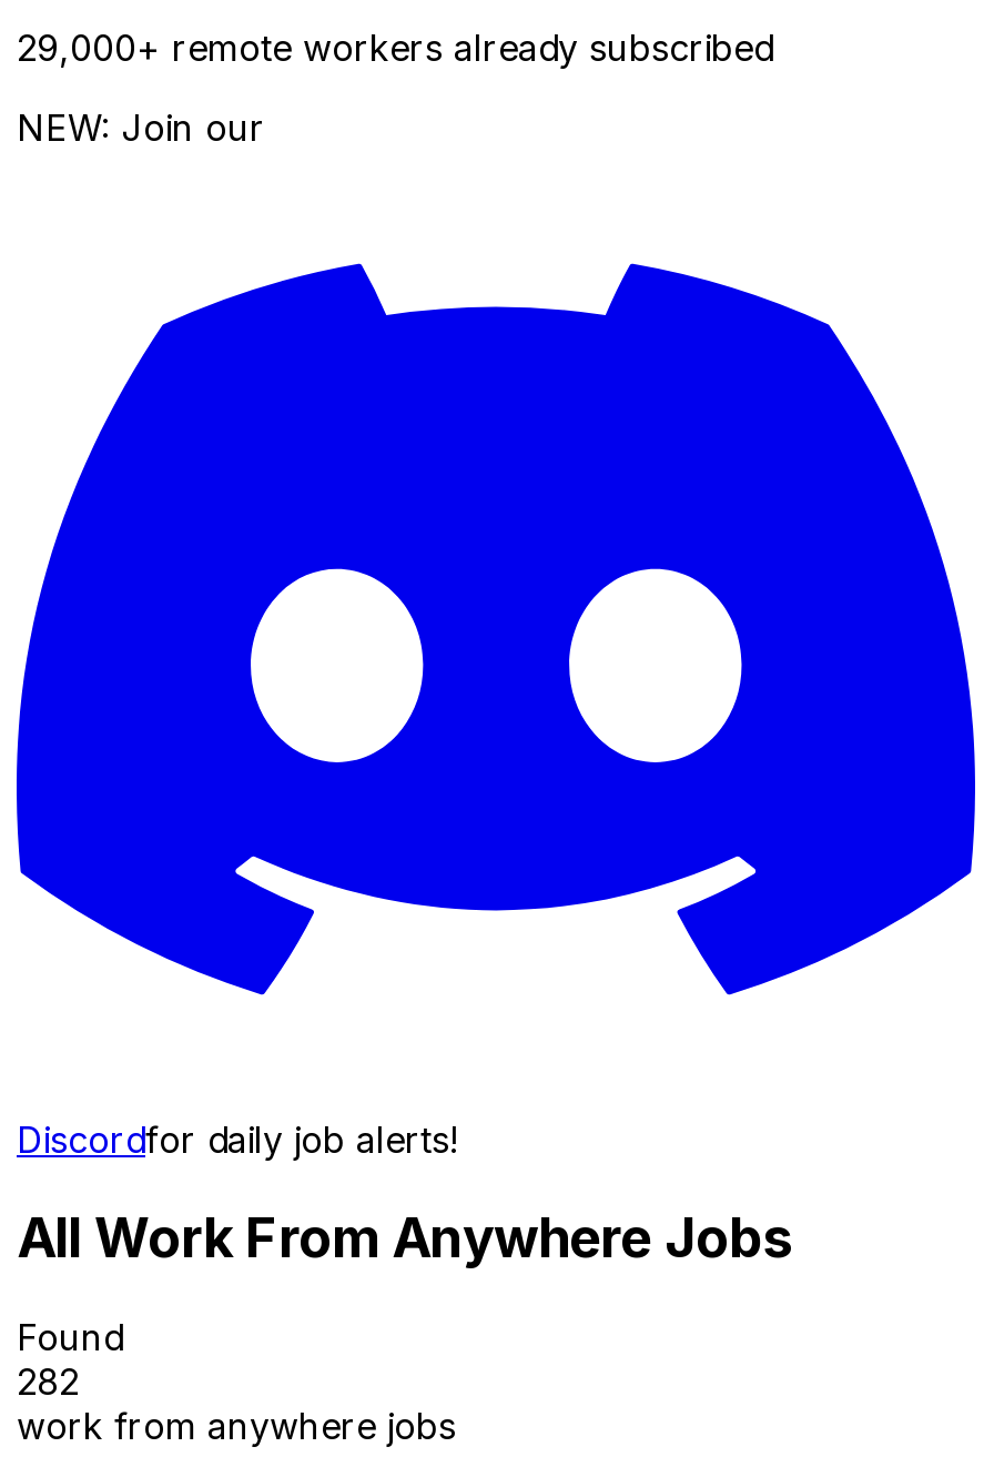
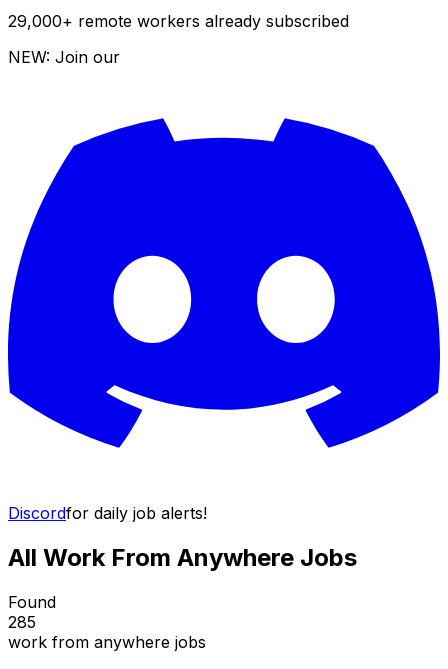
[17,1358,79,1403] 282 -> [8,612,36,632] 285

